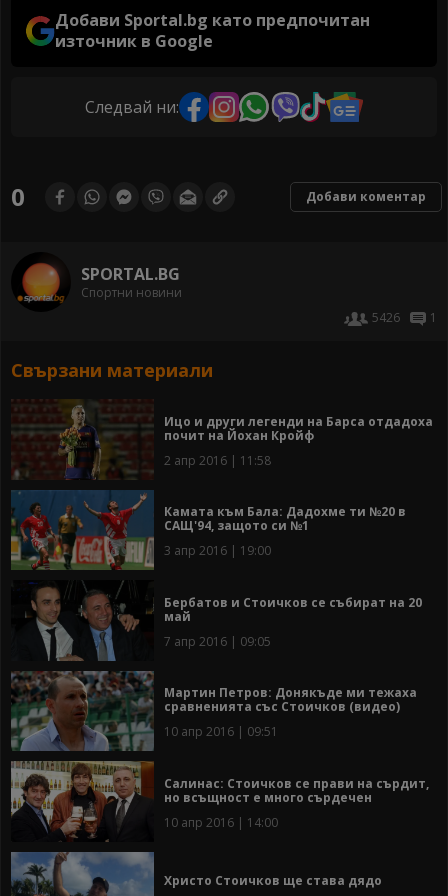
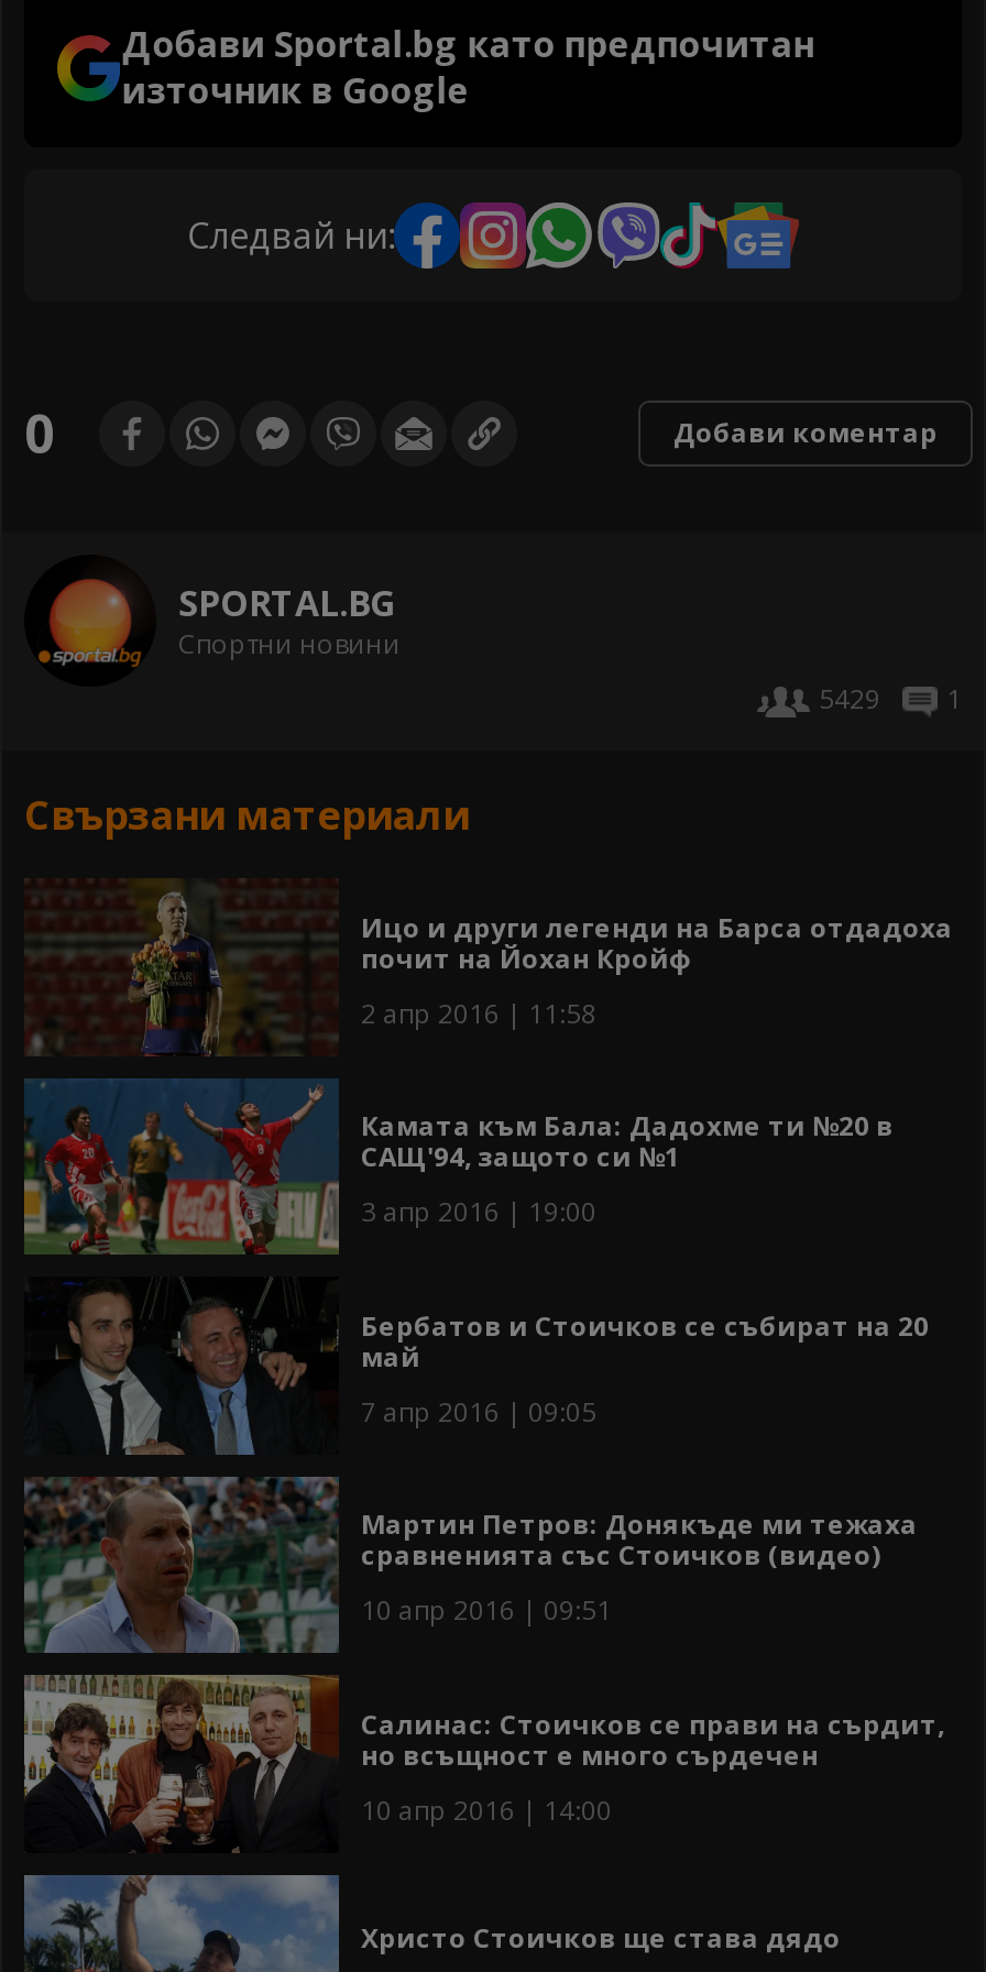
[372,309,437,326] 5426 1 -> [819,680,962,718] 5429 1

